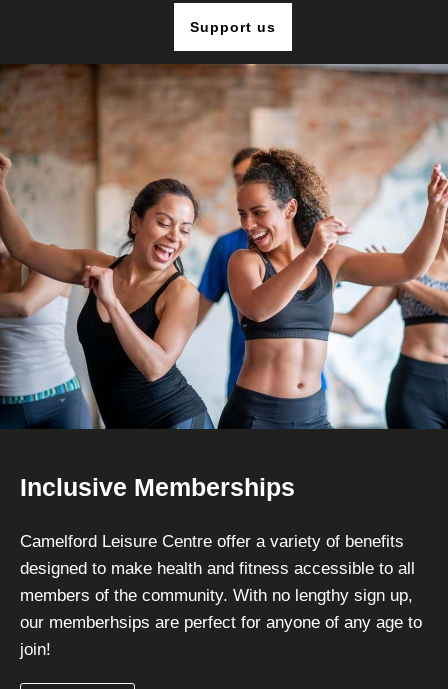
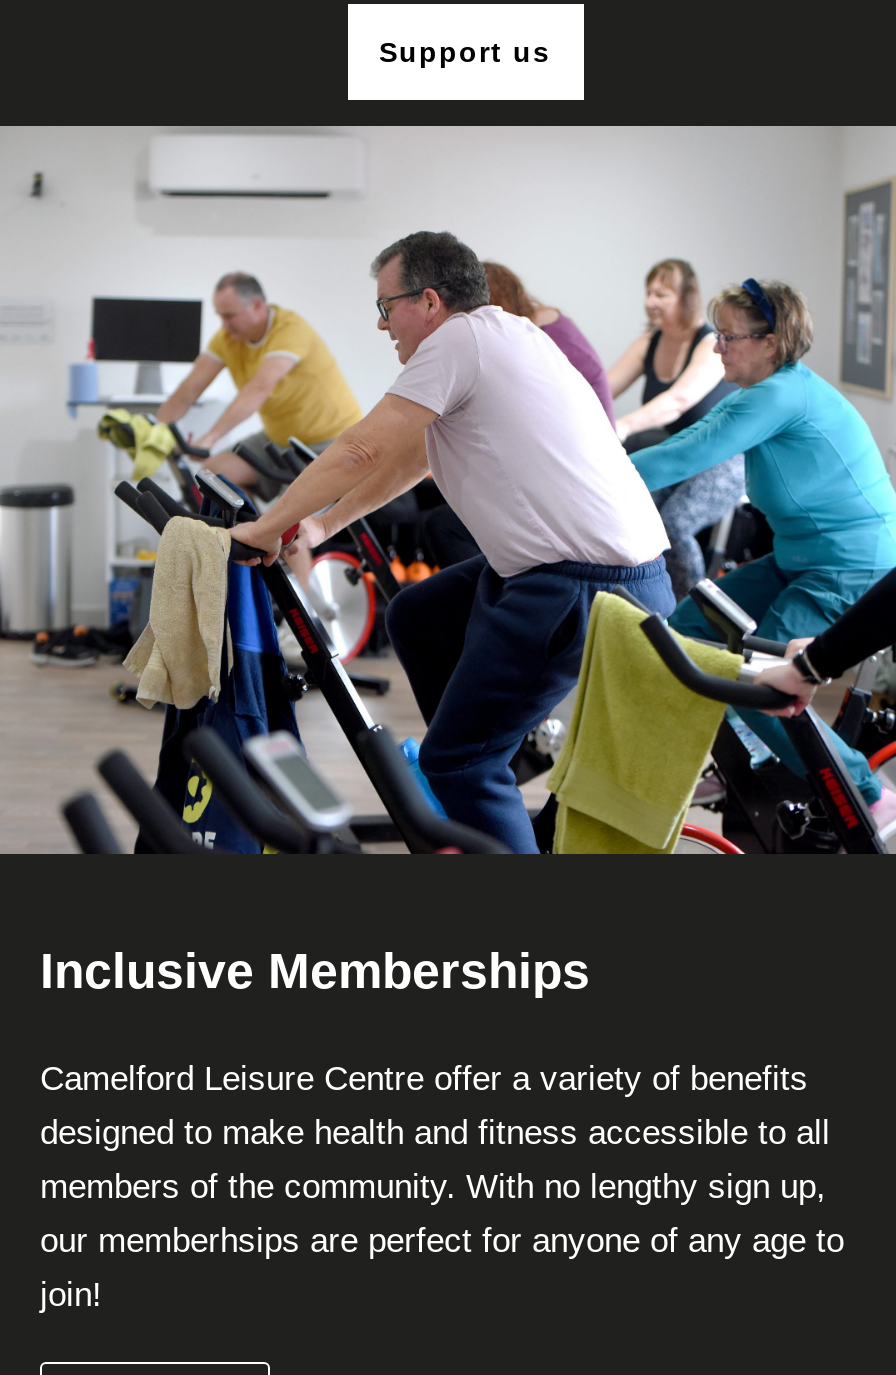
[3,64,445,430] [image] -> [6,125,890,855] [image]

